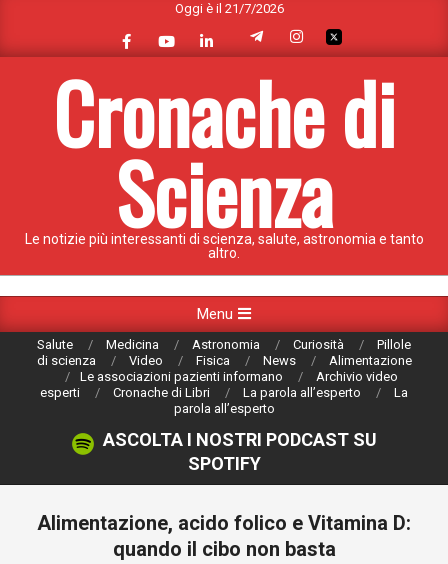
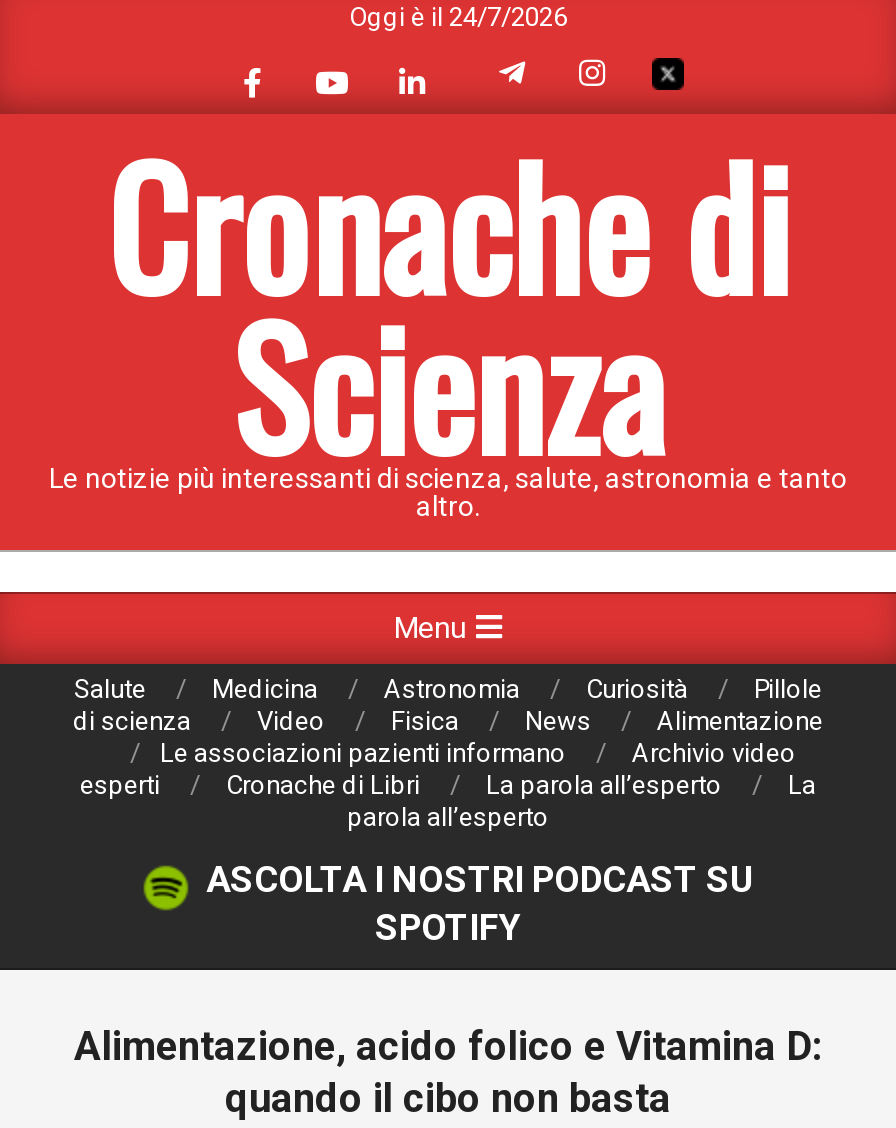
[174,1,283,16] Oggi è il 21/7/2026 -> [349,1,567,31] Oggi è il 24/7/2026

